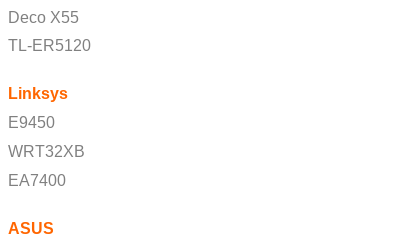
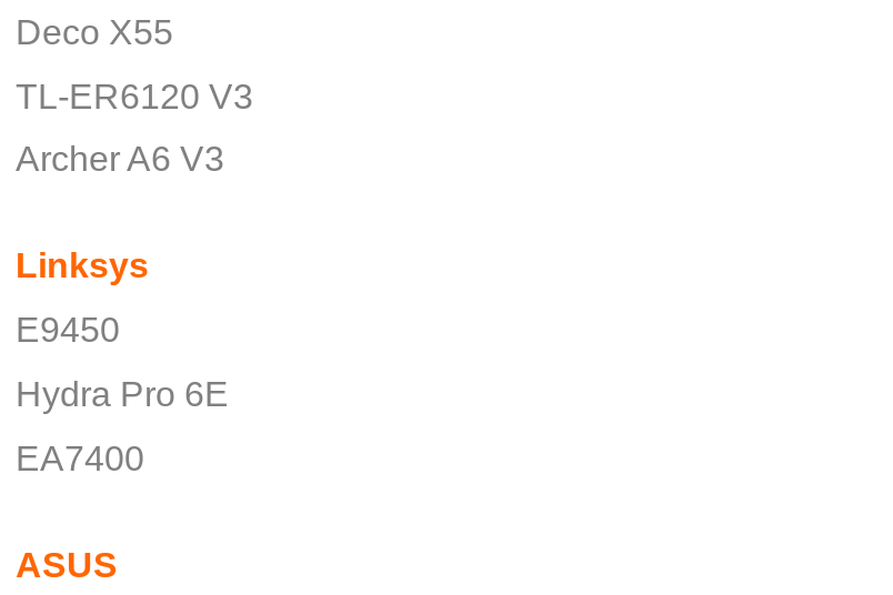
[8,37,91,54] TL-ER5120 -> [16,76,253,178] TL-ER6120 V3 | Archer A6 V3
[8,143,85,160] WRT32XB -> [16,375,229,413] Hydra Pro 6E

